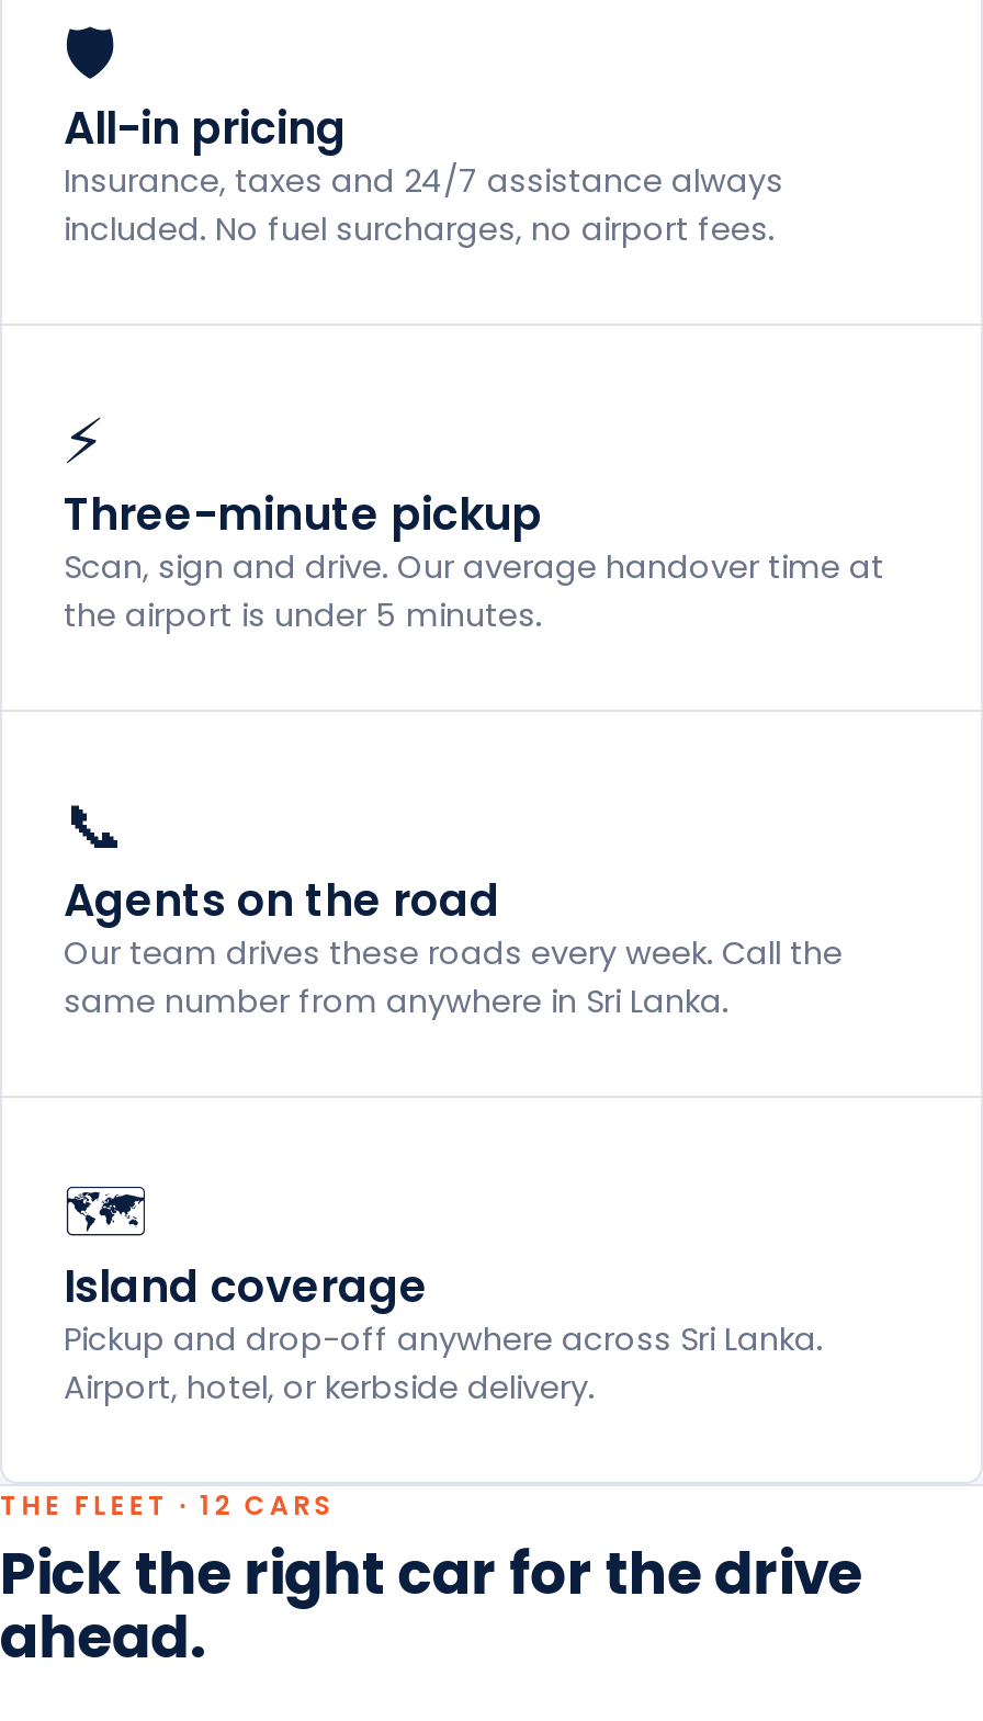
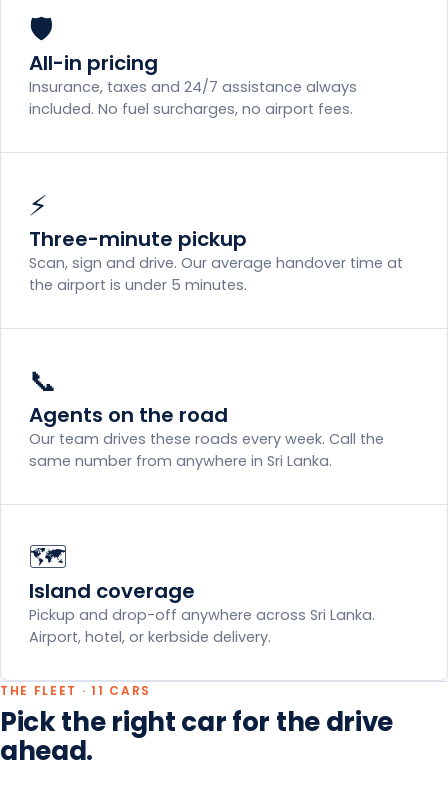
[0,1486,335,1523] THE FLEET · 12 CARS -> [0,682,151,699] THE FLEET · 11 CARS

